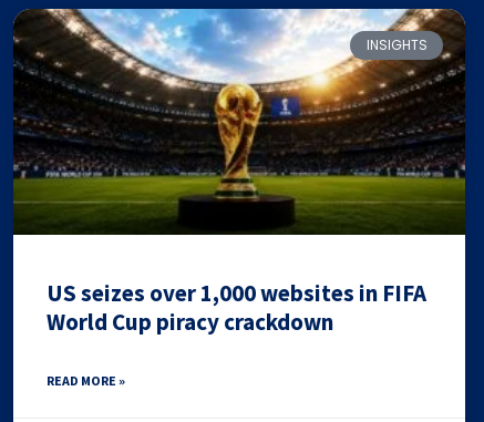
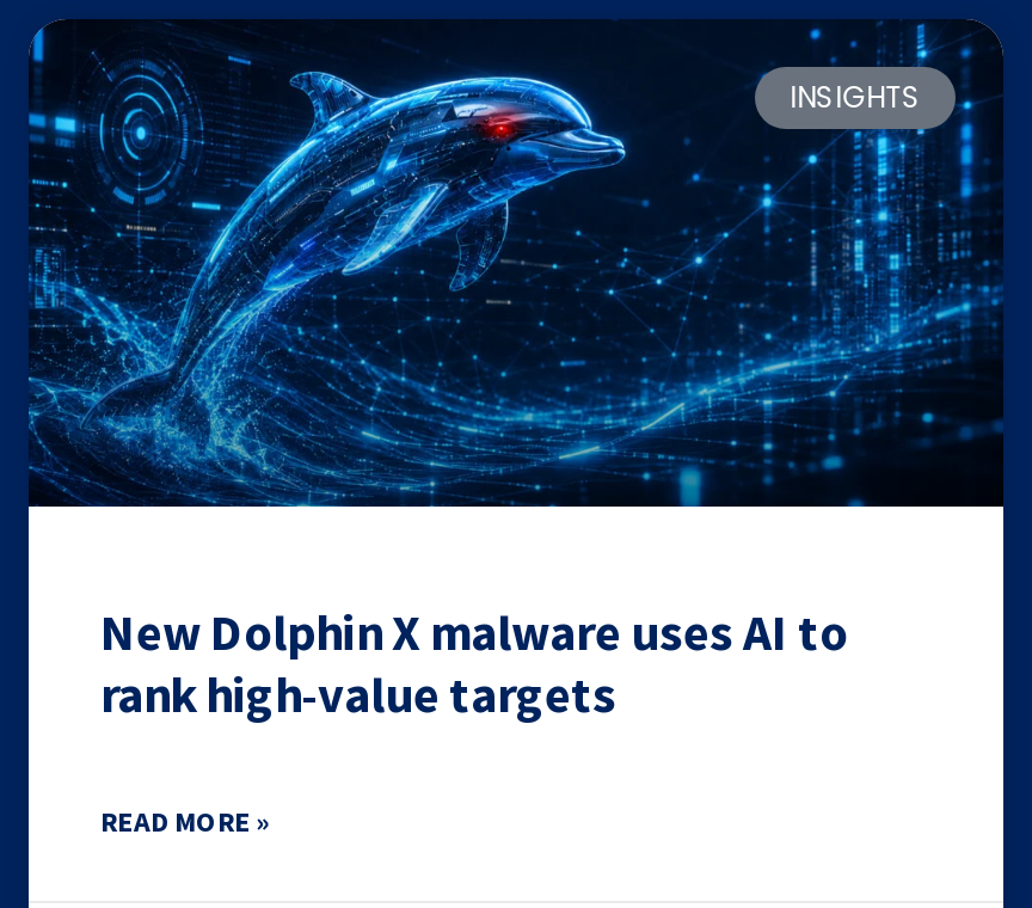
[12,8,466,336] [image] | US seizes over 1,000 websites in FIFA | World Cup piracy crackdown -> [26,19,1003,726] [image] | New Dolphin X malware uses AI to | rank high-value targets

